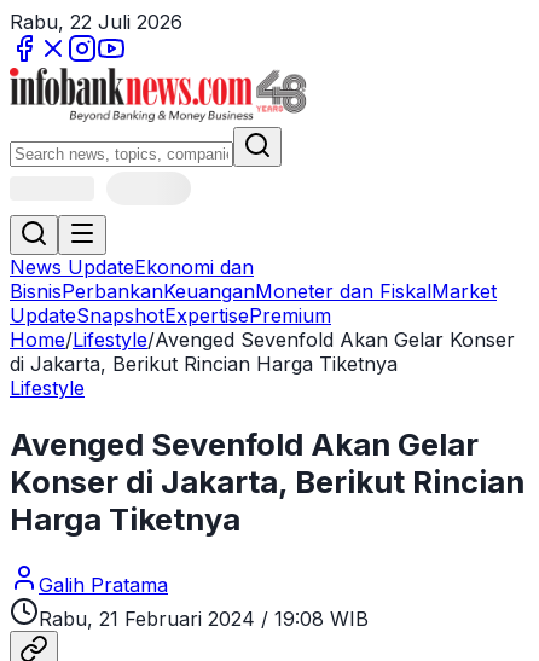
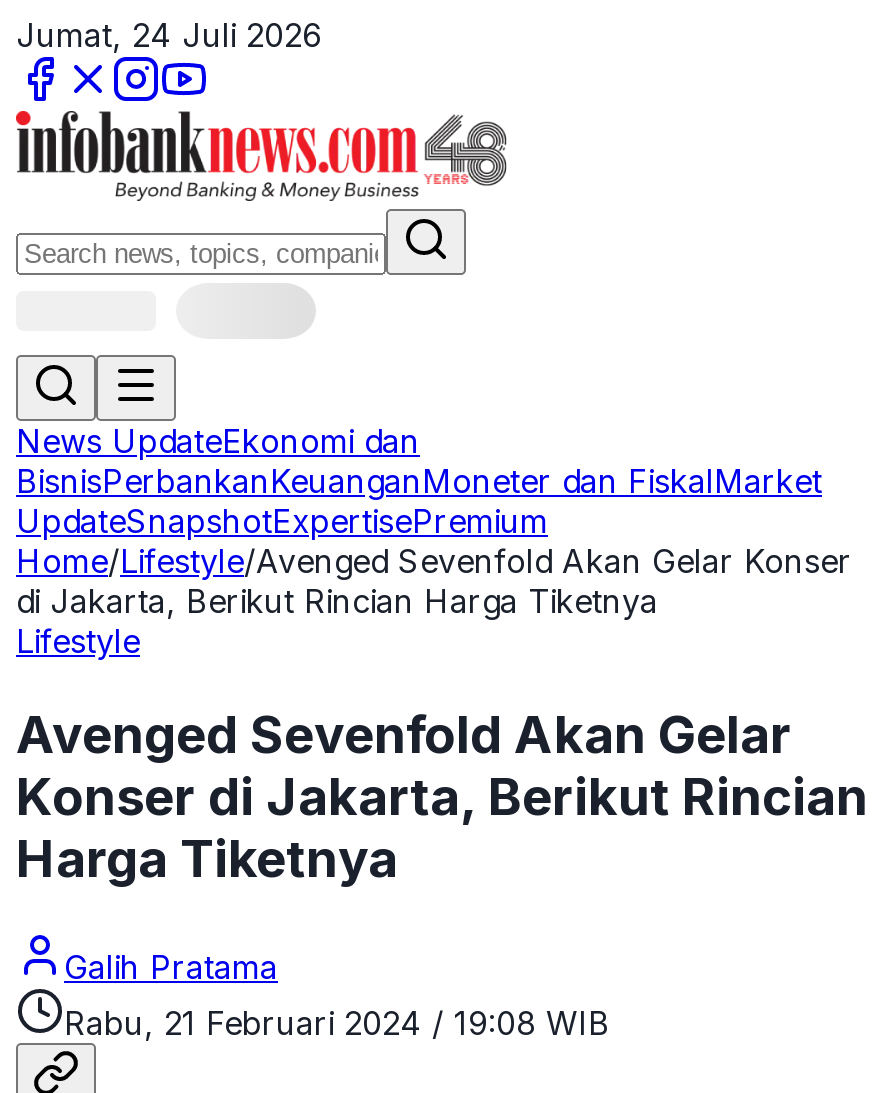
[10,10,182,34] Rabu, 22 Juli 2026 -> [16,15,322,55] Jumat, 24 Juli 2026

